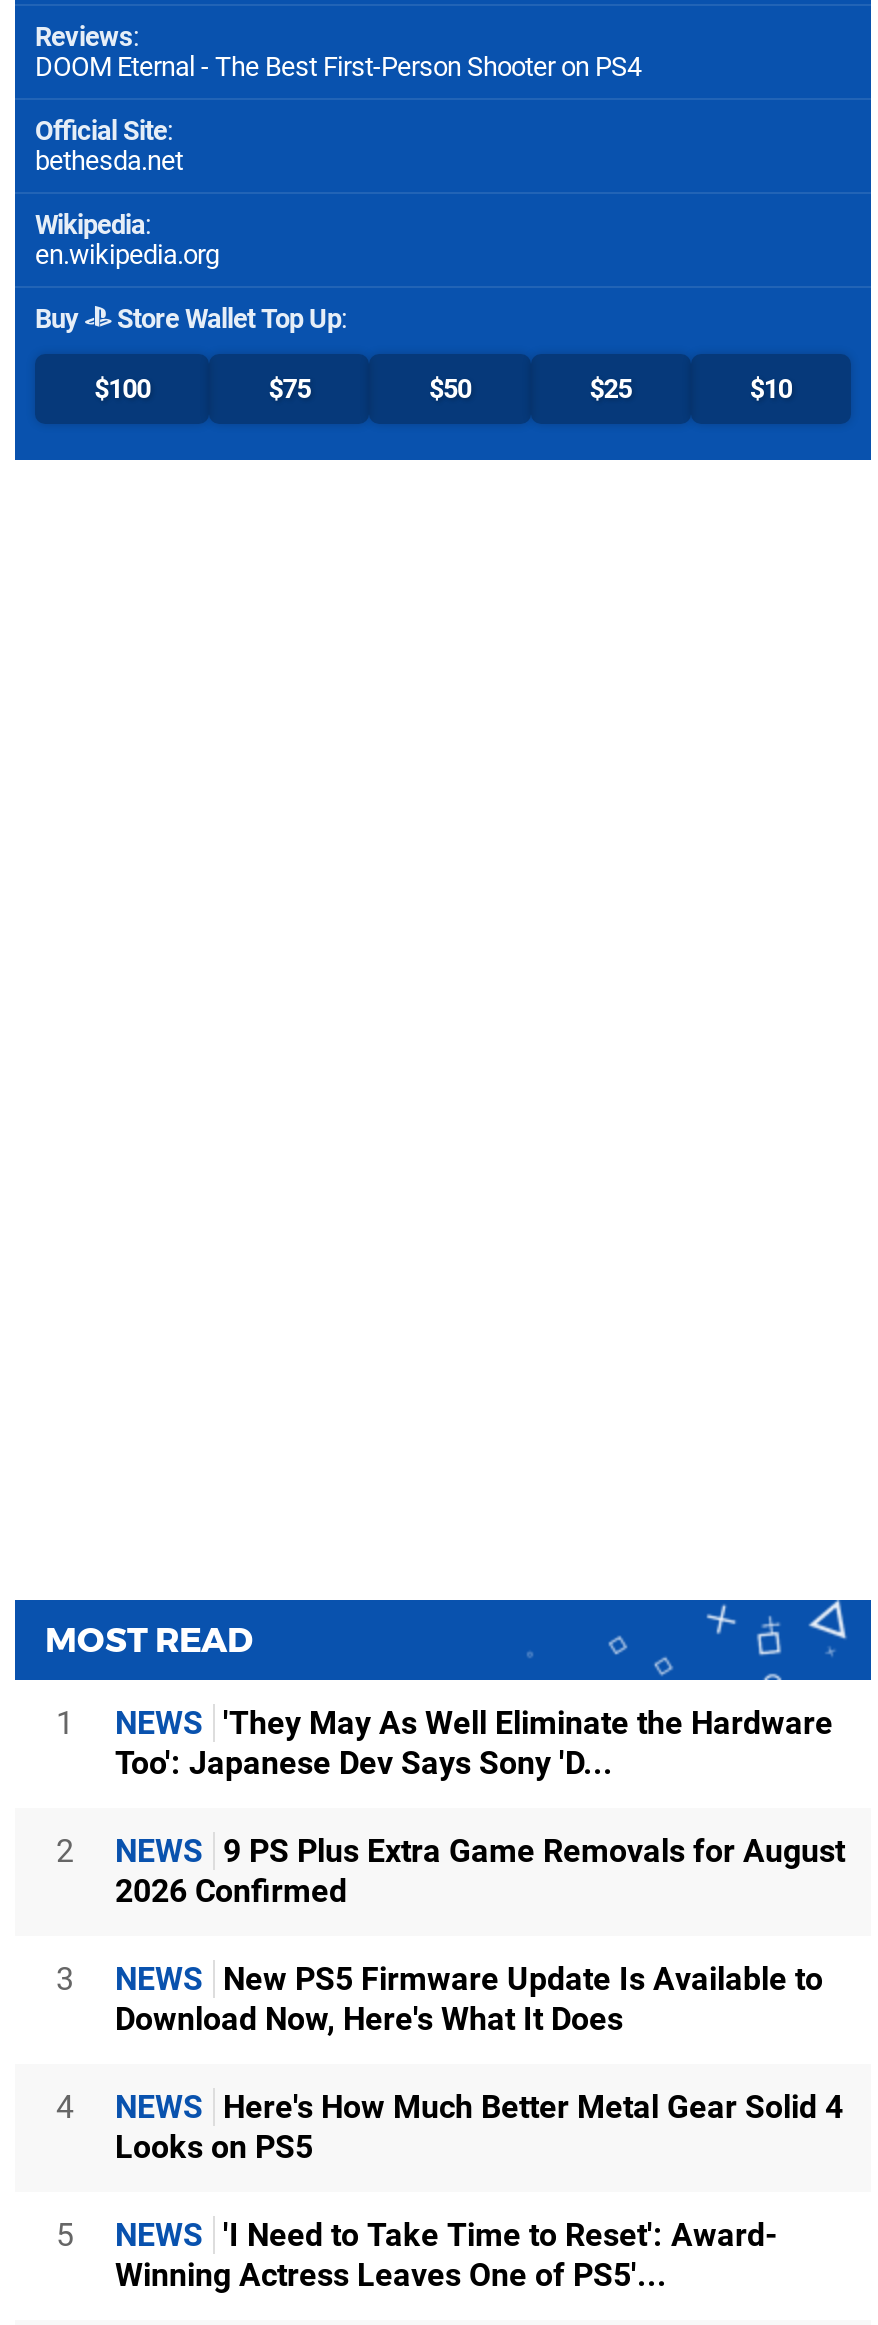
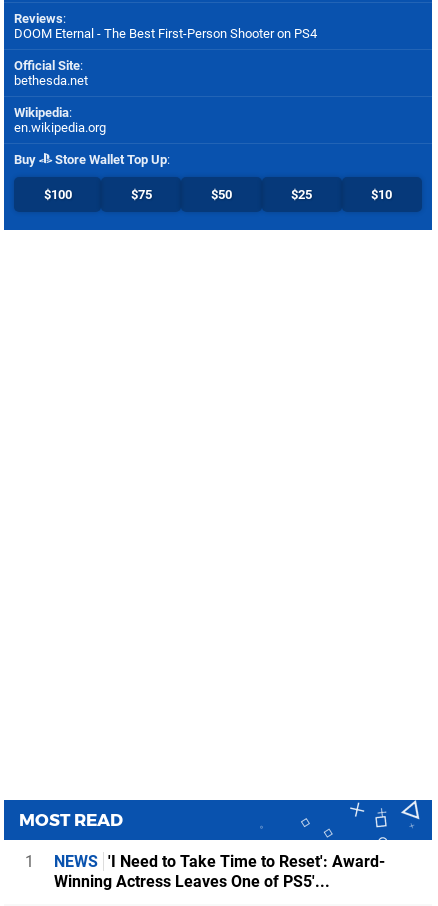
[56,1704,845,2254] NEWS 'They May As Well Eliminate the Hardware | Too': Japanese Dev Says Sony 'D... | 2 | NEWS 9 PS Plus Extra Game Removals for August | 2026 Confirmed | 3 | NEWS New PS5 Firmware Update Is Available to | Download Now, Here's What It Does | 4 | NEWS Here's How Much Better Metal Gear Solid 4 | Looks on PS5 | 5 -> none

